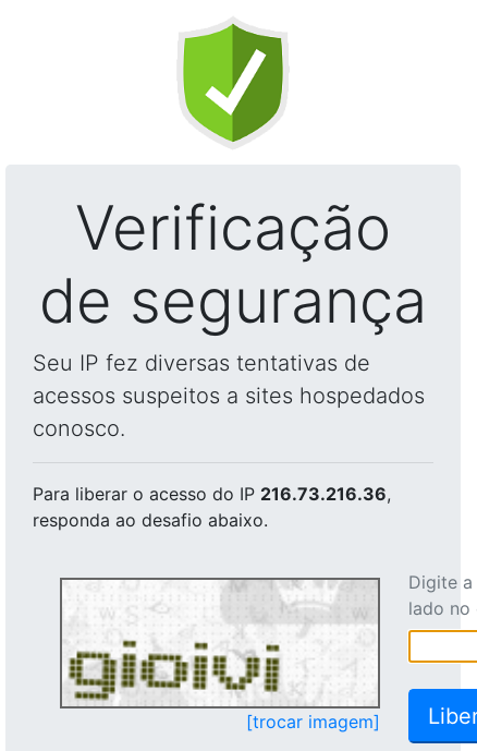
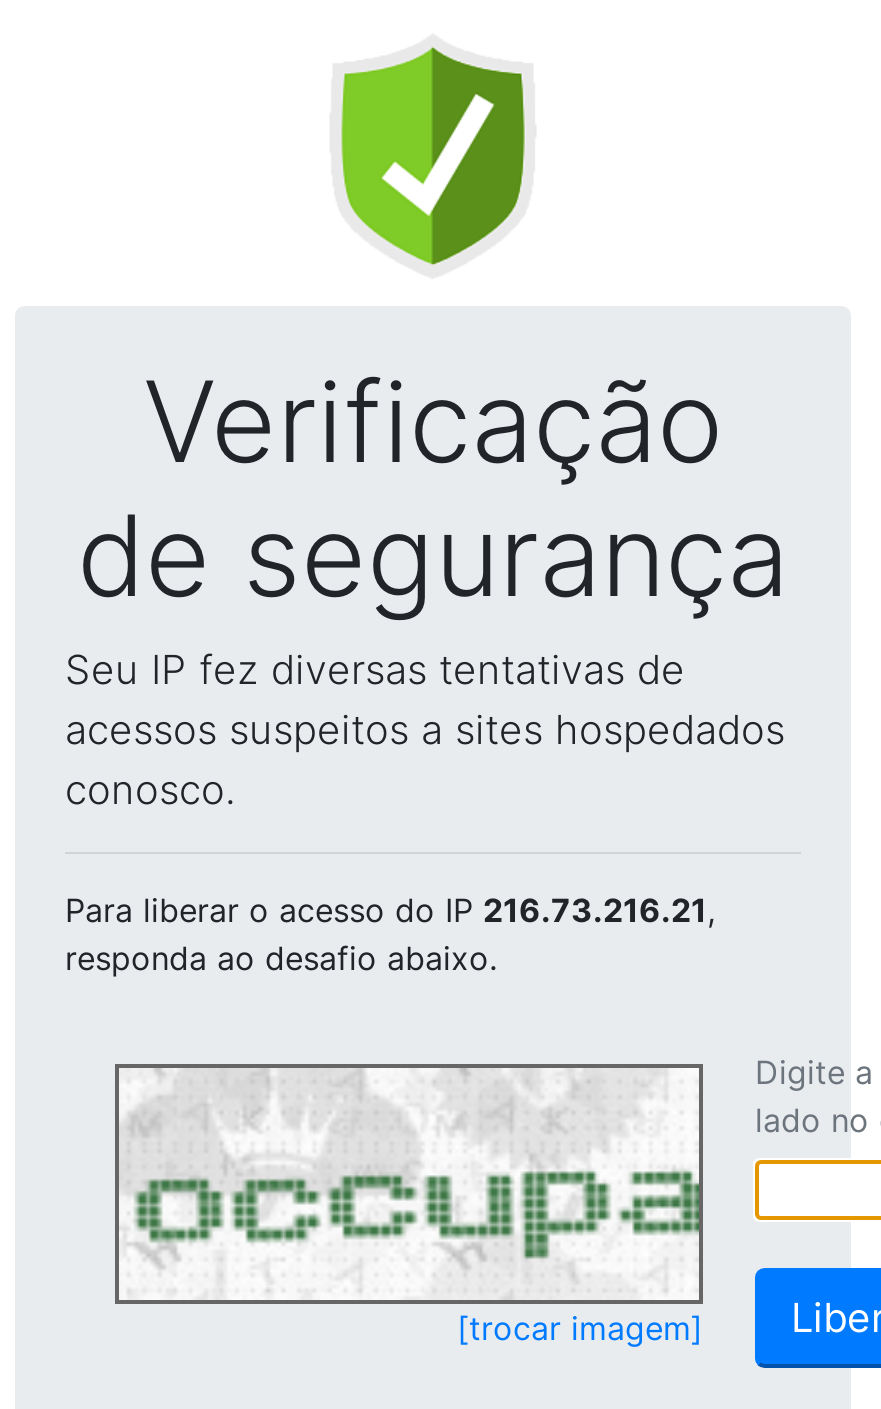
[33,483,391,505] Para liberar o acesso do IP 216.73.216.36, -> [65,890,715,930] Para liberar o acesso do IP 216.73.216.21,
[65,581,378,702] [image] -> [127,1070,701,1290] [image]

